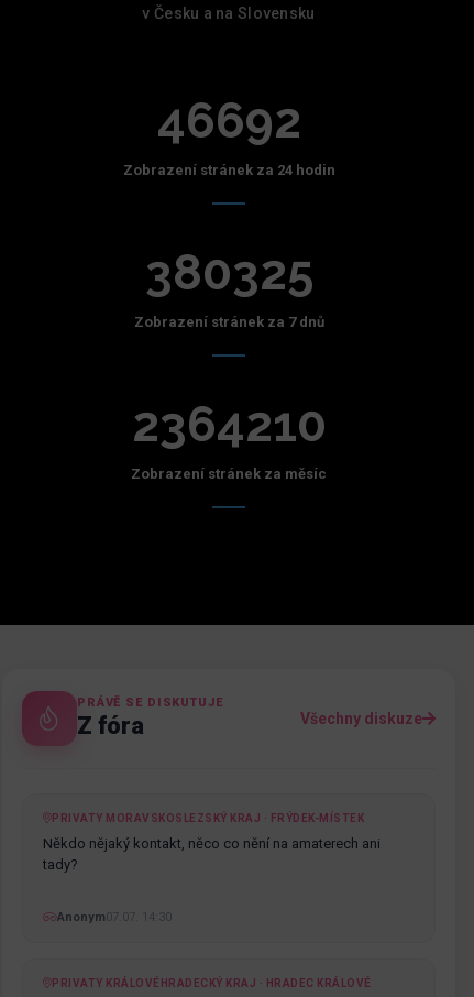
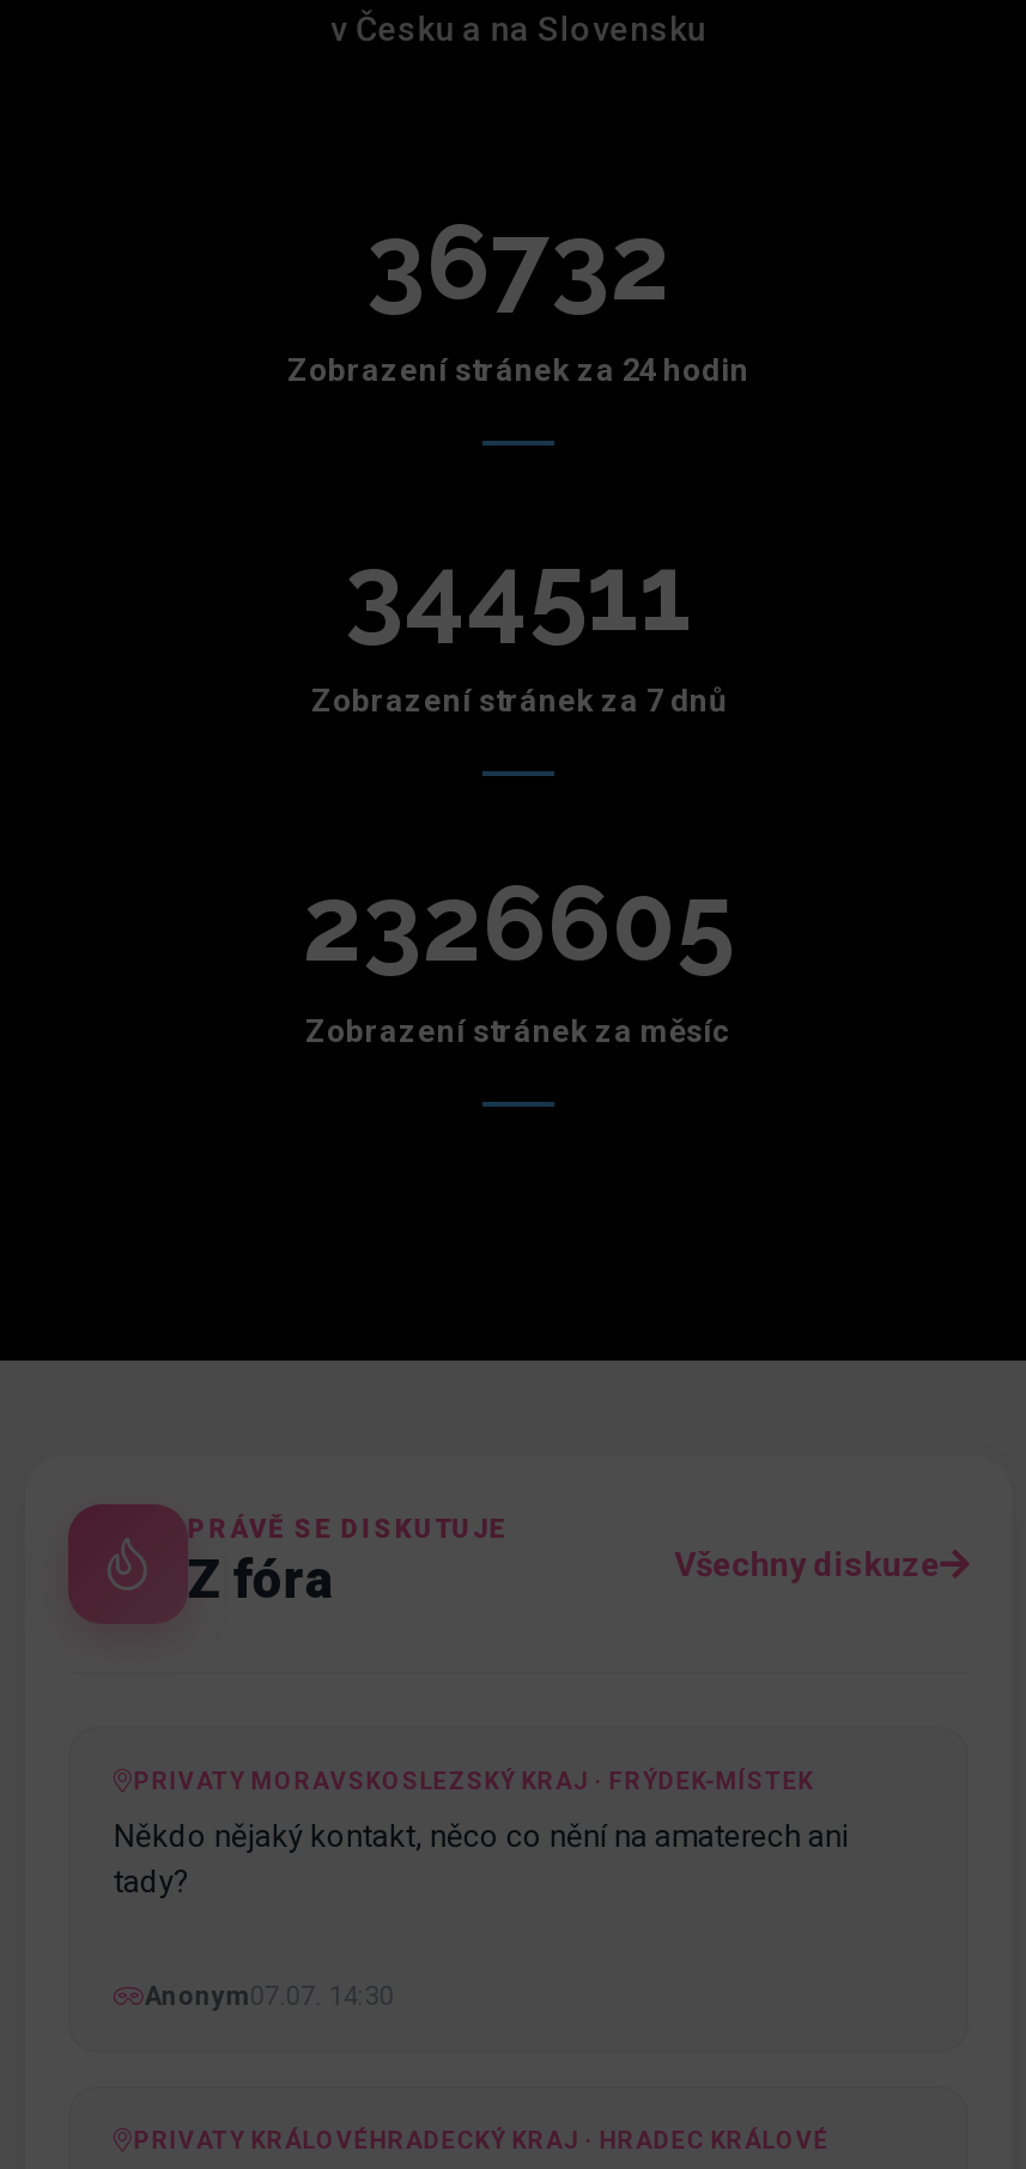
[157,92,301,148] 46692 -> [366,201,670,323] 36732
[145,244,313,300] 380325 -> [345,532,692,654] 344511
[131,396,326,452] 2364210 -> [303,862,734,984] 2326605

